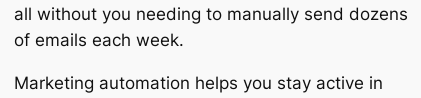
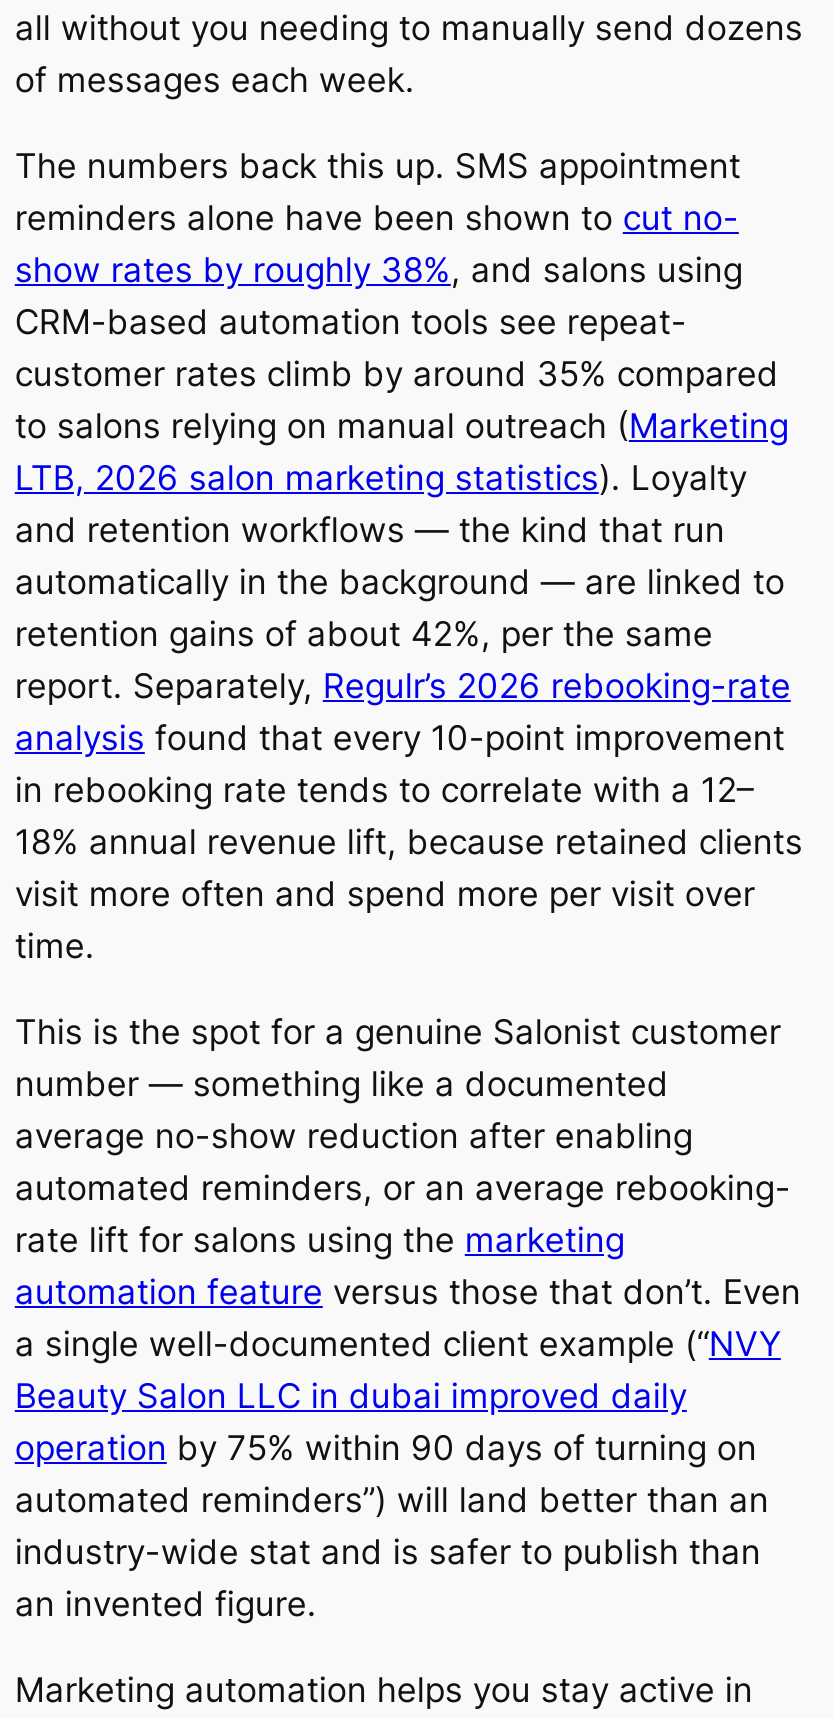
[14,30,184,50] of emails each week. -> [15,61,803,1624] of messages each week. | The numbers back this up. SMS appointment | reminders alone have been shown to cut no- | show rates by roughly 38%, and salons using | CRM-based automation tools see repeat- | customer rates climb by around 35% compared | to salons relying on manual outreach (Marketing | LTB, 2026 salon marketing statistics). Loyalty | and retention workflows — the kind that run | automatically in the background — are linked to | retention gains of about 42%, per the same | report. Separately, Regulr’s 2026 rebooking-rate | analysis found that every 10-point improvement | in rebooking rate tends to correlate with a 12– | 18% annual revenue lift, because retained clients | visit more often and spend more per visit over | time. | This is the spot for a genuine Salonist customer | number — something like a documented | average no-show reduction after enabling | automated reminders, or an average rebooking- | rate lift for salons using the marketing | automation feature versus those that don’t. Even | a single well-documented client example (“NVY | Beauty Salon LLC in dubai improved daily | operation by 75% within 90 days of turning on | automated reminders”) will land better than an | industry-wide stat and is safer to publish than | an invented figure.

